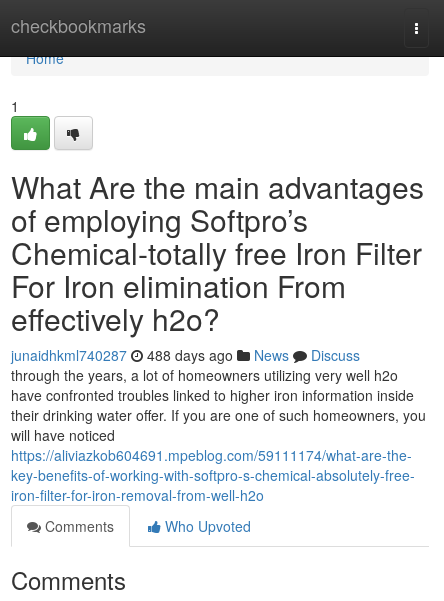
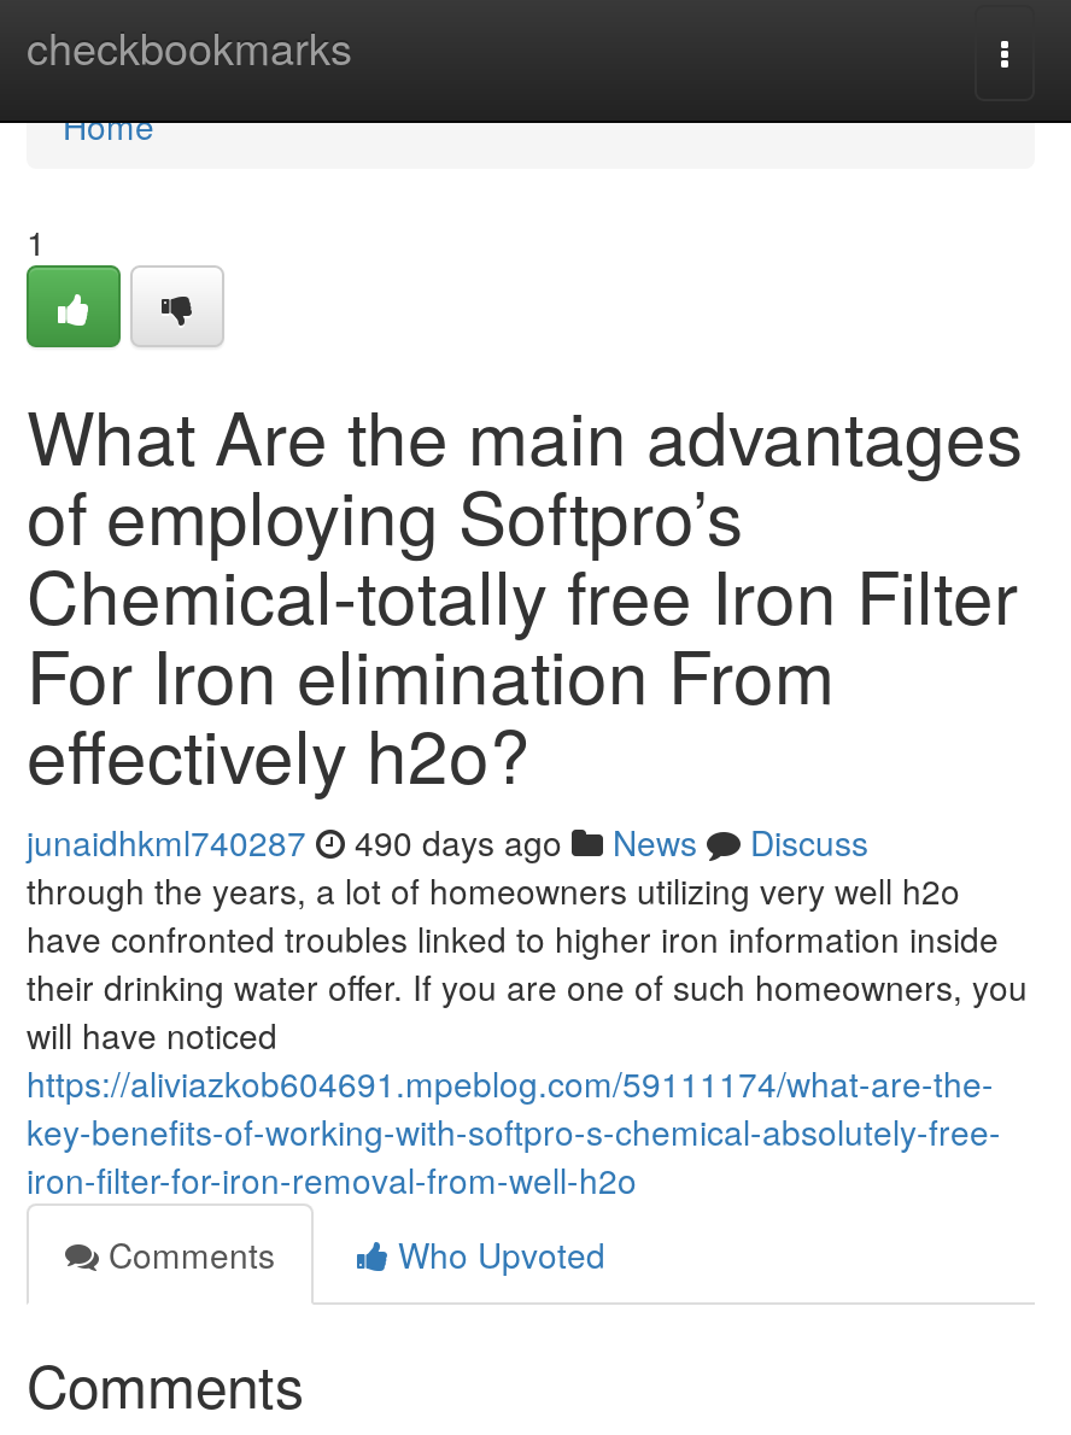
[11,345,360,365] junaidhkml740287 488 days ago News Discuss -> [27,818,868,866] junaidhkml740287 490 days ago News Discuss

